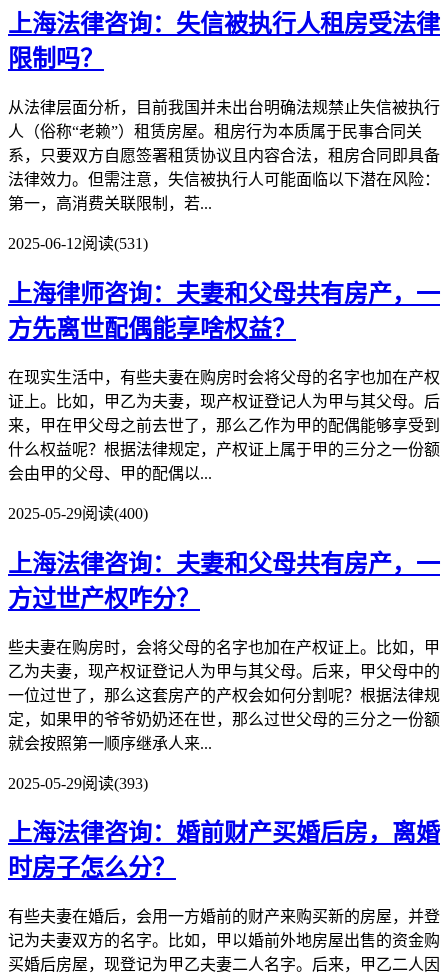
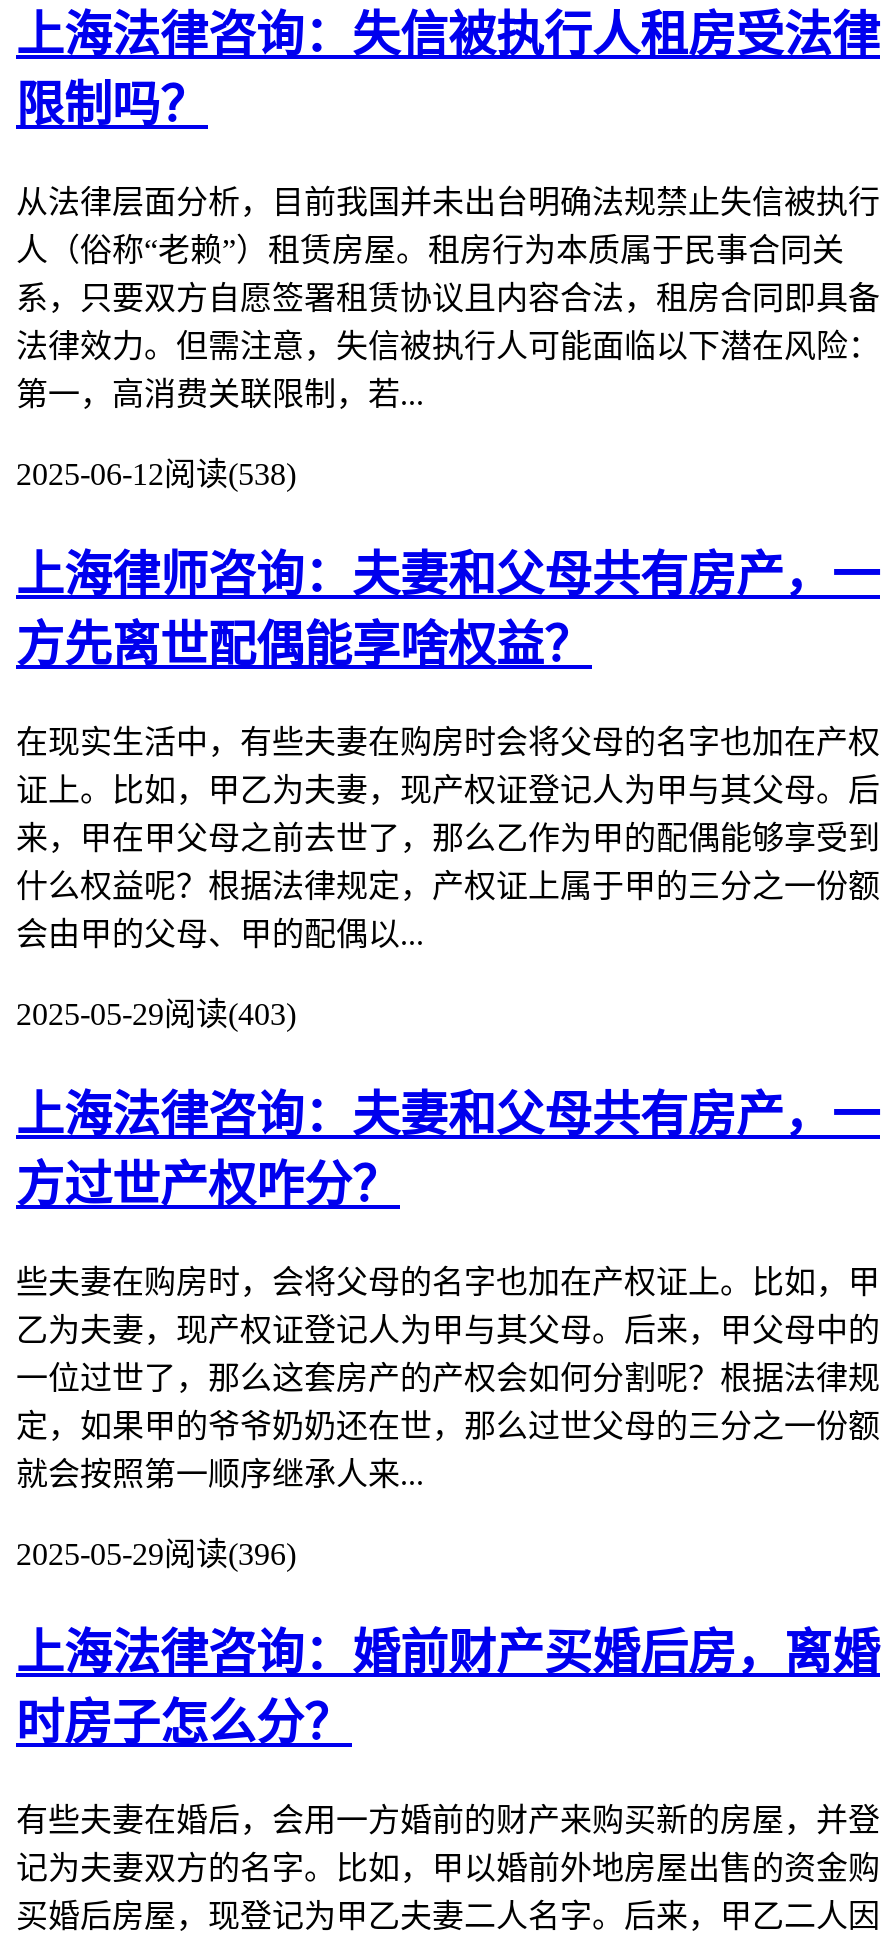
[8,235,148,252] 2025-06-12阅读(531) -> [16,457,296,491] 2025-06-12阅读(538)
[8,505,148,522] 2025-05-29阅读(400) -> [16,996,296,1030] 2025-05-29阅读(403)
[8,774,148,791] 2025-05-29阅读(393) -> [16,1536,296,1570] 2025-05-29阅读(396)

